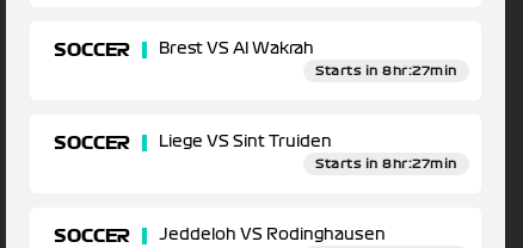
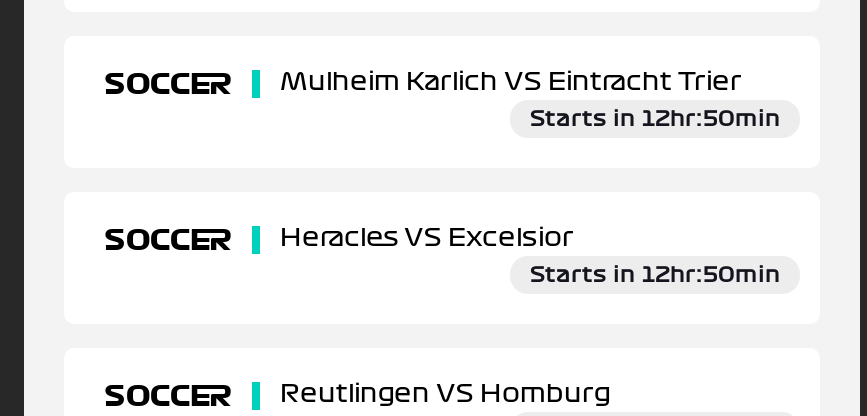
[159,42,314,56] Brest VS Al Wakrah -> [280,70,742,94] Mulheim Karlich VS Eintracht Trier
[315,64,457,77] Starts in 8hr:27min -> [530,108,780,130] Starts in 12hr:50min
[159,135,332,149] Liege VS Sint Truiden -> [280,226,574,250] Heracles VS Excelsior
[315,157,457,170] Starts in 8hr:27min -> [530,264,780,286] Starts in 12hr:50min
[159,228,386,242] Jeddeloh VS Rodinghausen -> [280,382,610,406] Reutlingen VS Homburg

